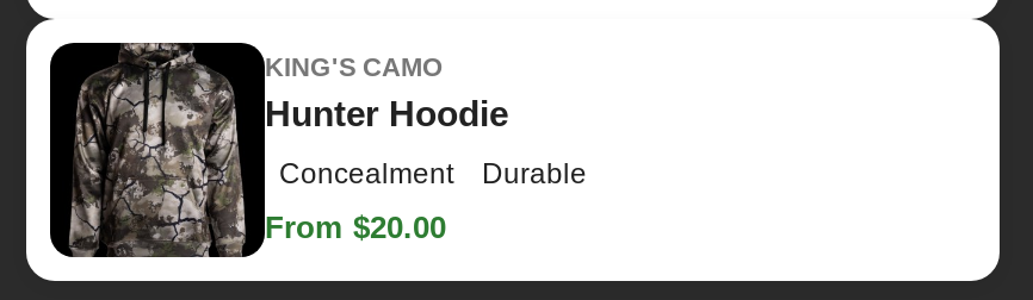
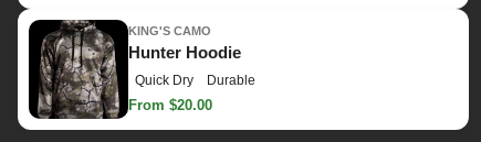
[279,158,453,191] Concealment -> [135,73,194,89] Quick Dry

